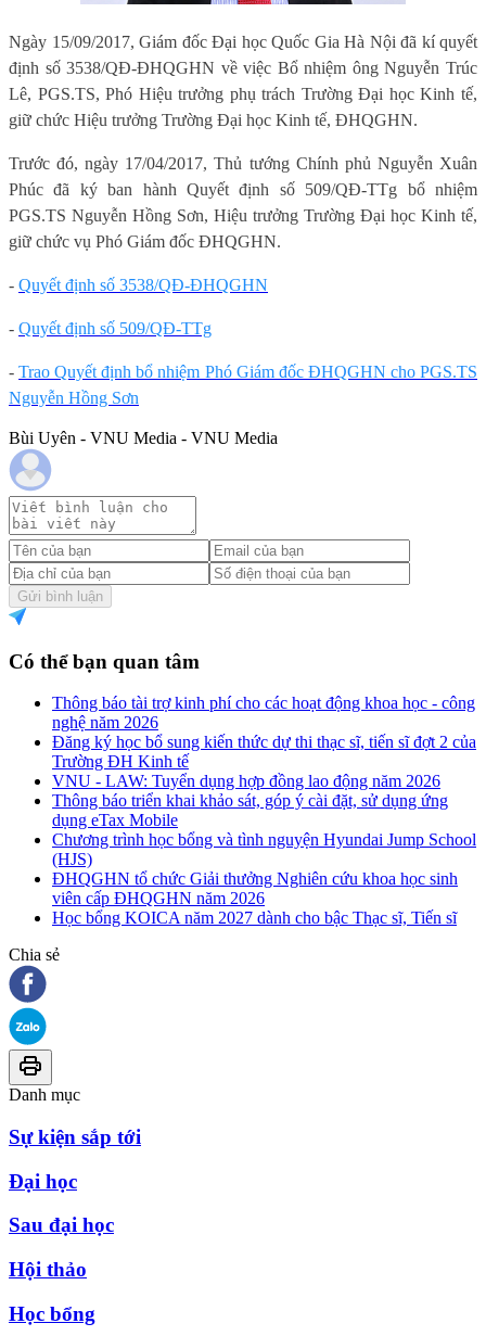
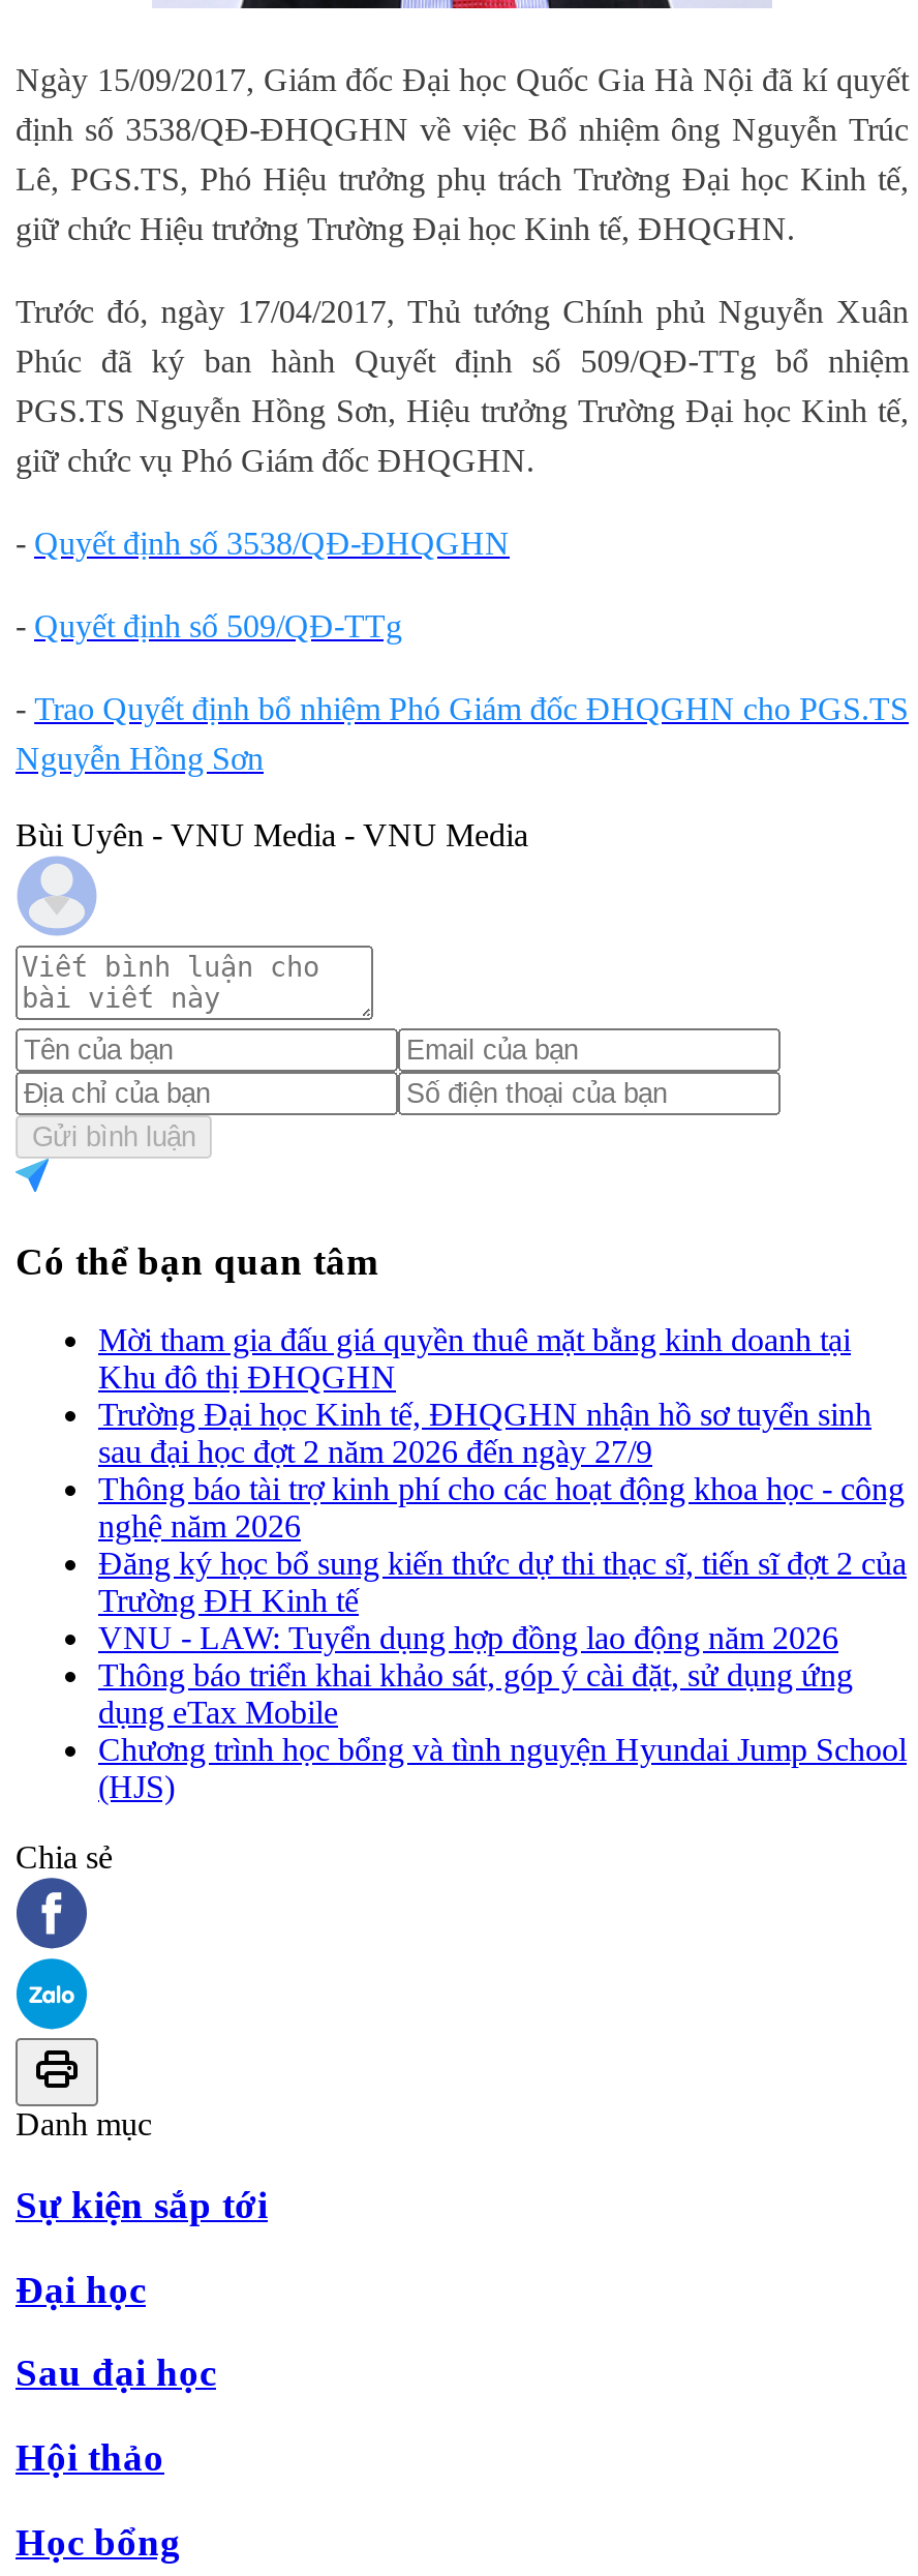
none -> [98,1323,871,1470] Mời tham gia đấu giá quyền thuê mặt bằng kinh doanh tại | Khu đô thị ĐHQGHN | Trường Đại học Kinh tế, ĐHQGHN nhận hồ sơ tuyển sinh | sau đại học đợt 2 năm 2026 đến ngày 27/9
moved [52,694,476,869] -> [98,1472,907,1805]: Thông báo tài trợ kinh phí cho các hoạt động khoa học - công | nghệ năm 2026 | Đăng ký học bổ sung kiến thức dự thi thạc sĩ, tiến sĩ đợt 2 của | ... | Chương trình học bổng và tình nguyện Hyundai Jump School | (HJS)
[52,870,458,927] ĐHQGHN tổ chức Giải thưởng Nghiên cứu khoa học sinh | viên cấp ĐHQGHN năm 2026 | Học bổng KOICA năm 2027 dành cho bậc Thạc sĩ, Tiến sĩ -> none

